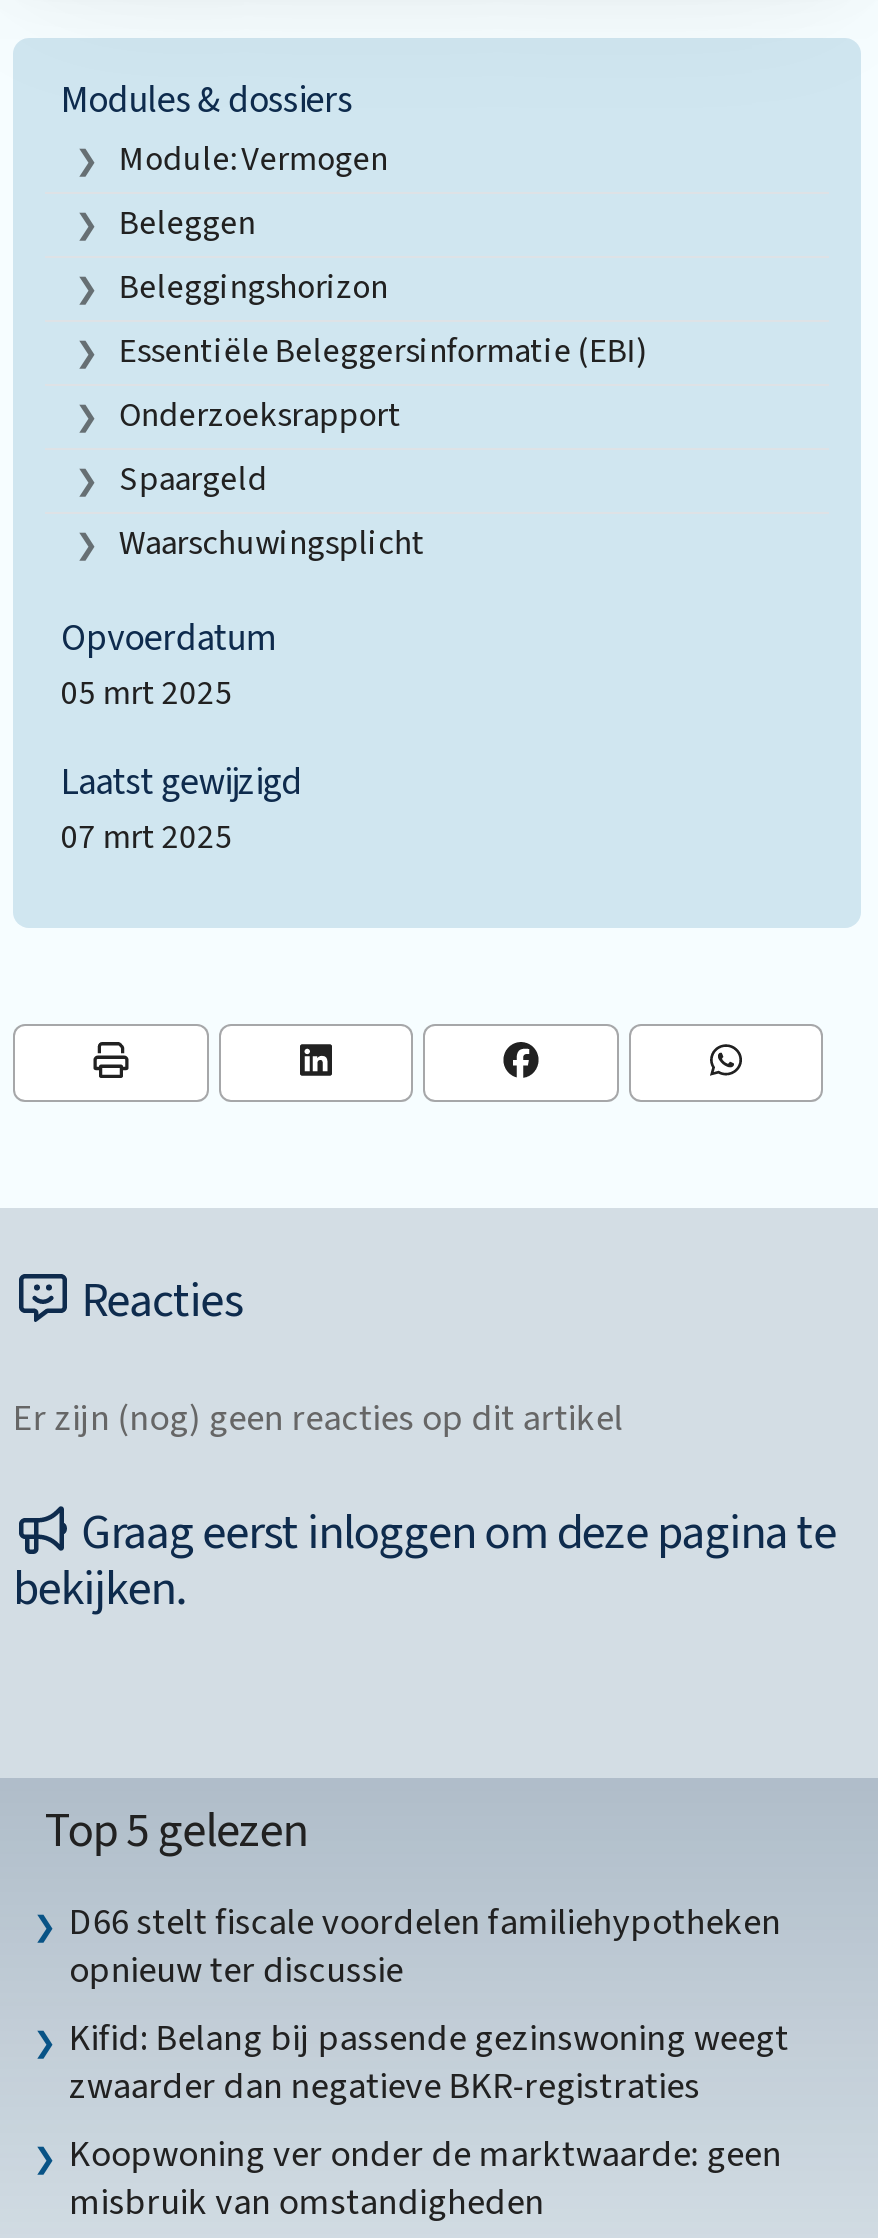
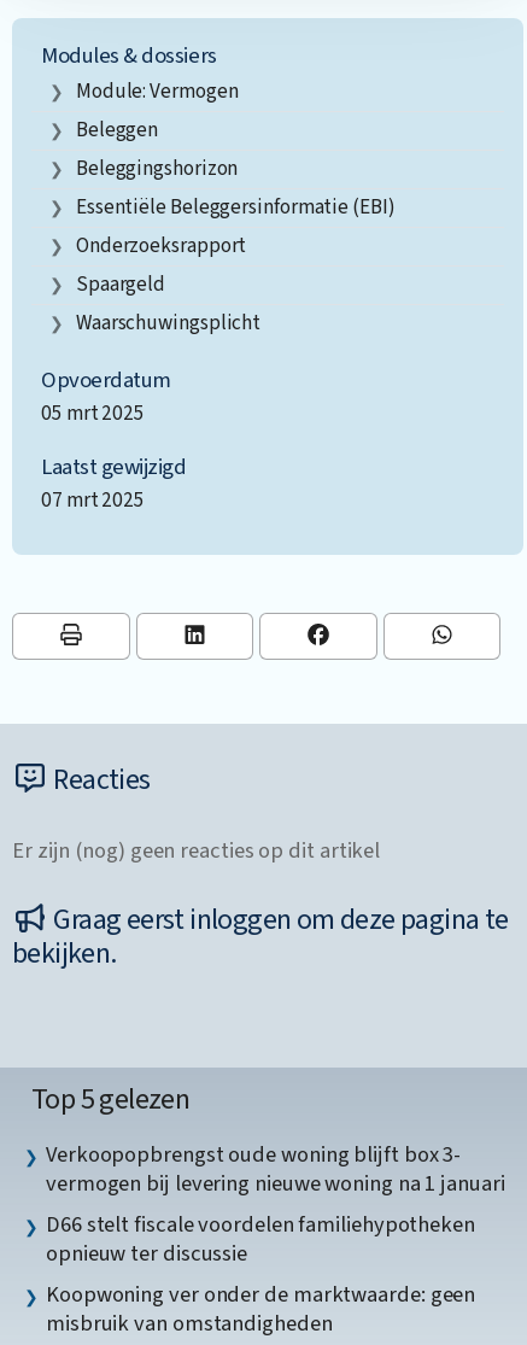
none -> [46,1139,505,1199] Verkoopopbrengst oude woning blijft box 3- | vermogen bij levering nieuwe woning na 1 januari
moved [69,1896,781,1996] -> [46,1209,475,1269]: D66 stelt fiscale voordelen familiehypotheken | opnieuw ter discussie
[69,2012,789,2112] Kifid: Belang bij passende gezinswoning weegt | zwaarder dan negatieve BKR-registraties -> none

